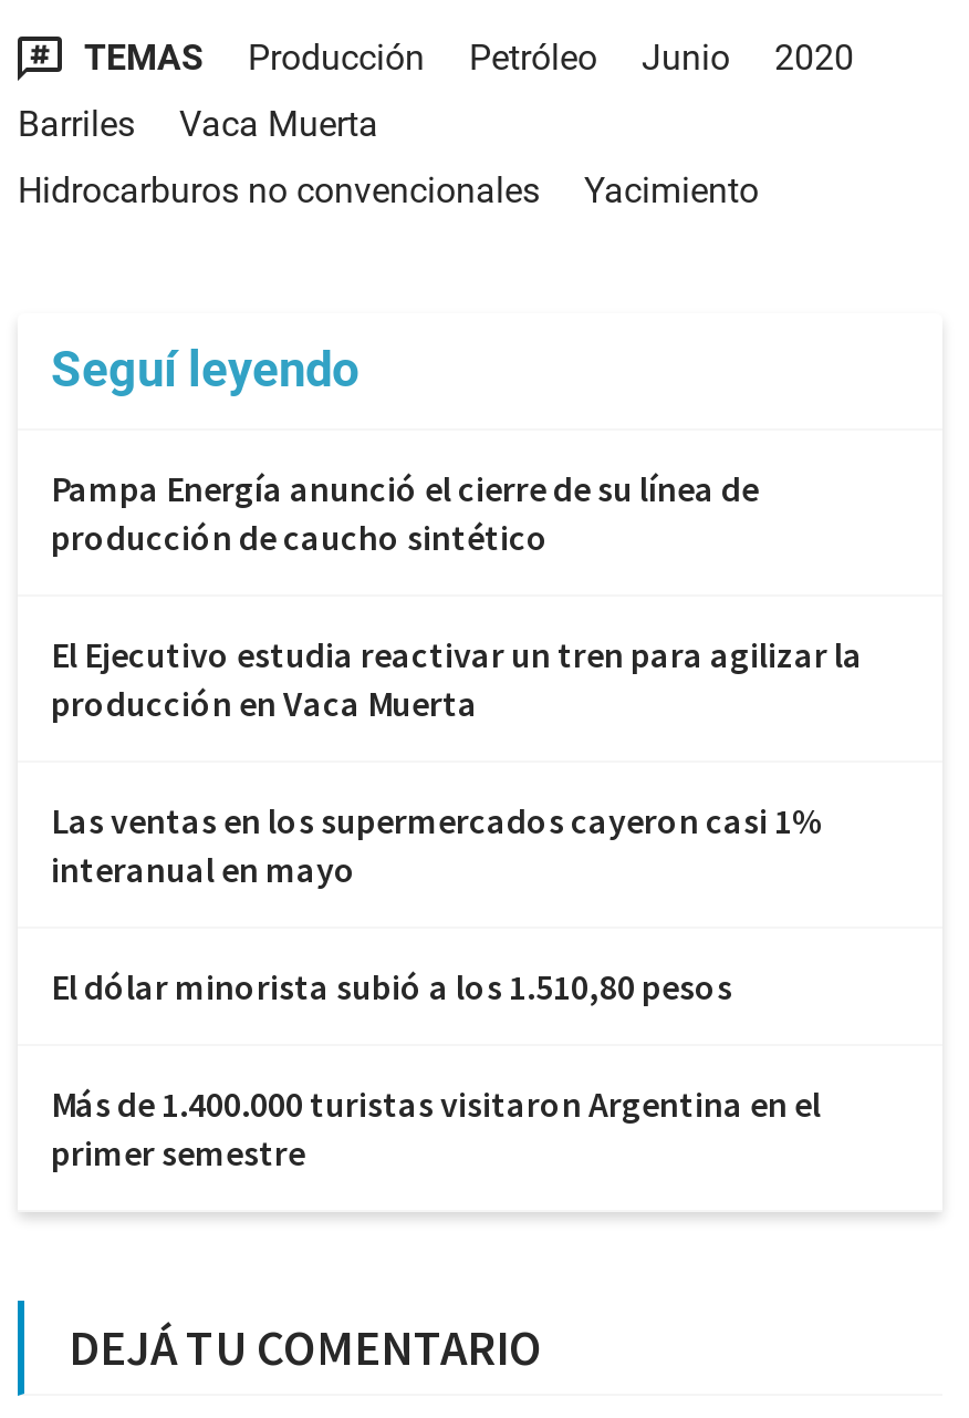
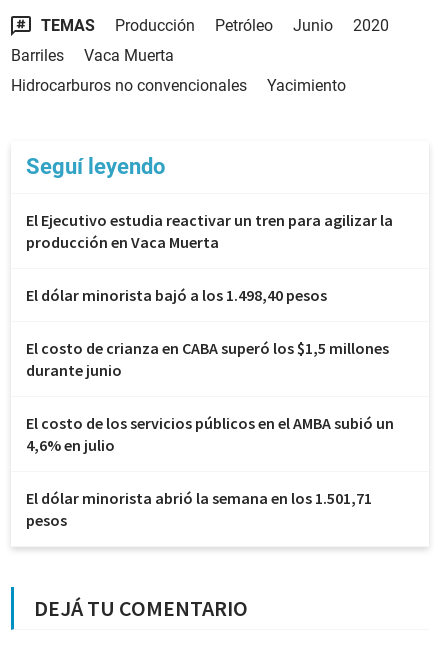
[51,467,759,560] Pampa Energía anunció el cierre de su línea de | producción de caucho sintético -> none
moved [51,633,863,726] -> [26,210,393,252]: El Ejecutivo estudia reactivar un tren para agilizar la | producción en Vaca Muerta
[51,799,823,1175] Las ventas en los supermercados cayeron casi 1% | interanual en mayo | El dólar minorista subió a los 1.510,80 pesos | Más de 1.400.000 turistas visitaron Argentina en el | primer semestre -> [26,285,394,530] El dólar minorista bajó a los 1.498,40 pesos | El costo de crianza en CABA superó los $1,5 millones | durante junio | El costo de los servicios públicos en el AMBA subió un | 4,6% en julio | El dólar minorista abrió la semana en los 1.501,71 | pesos

